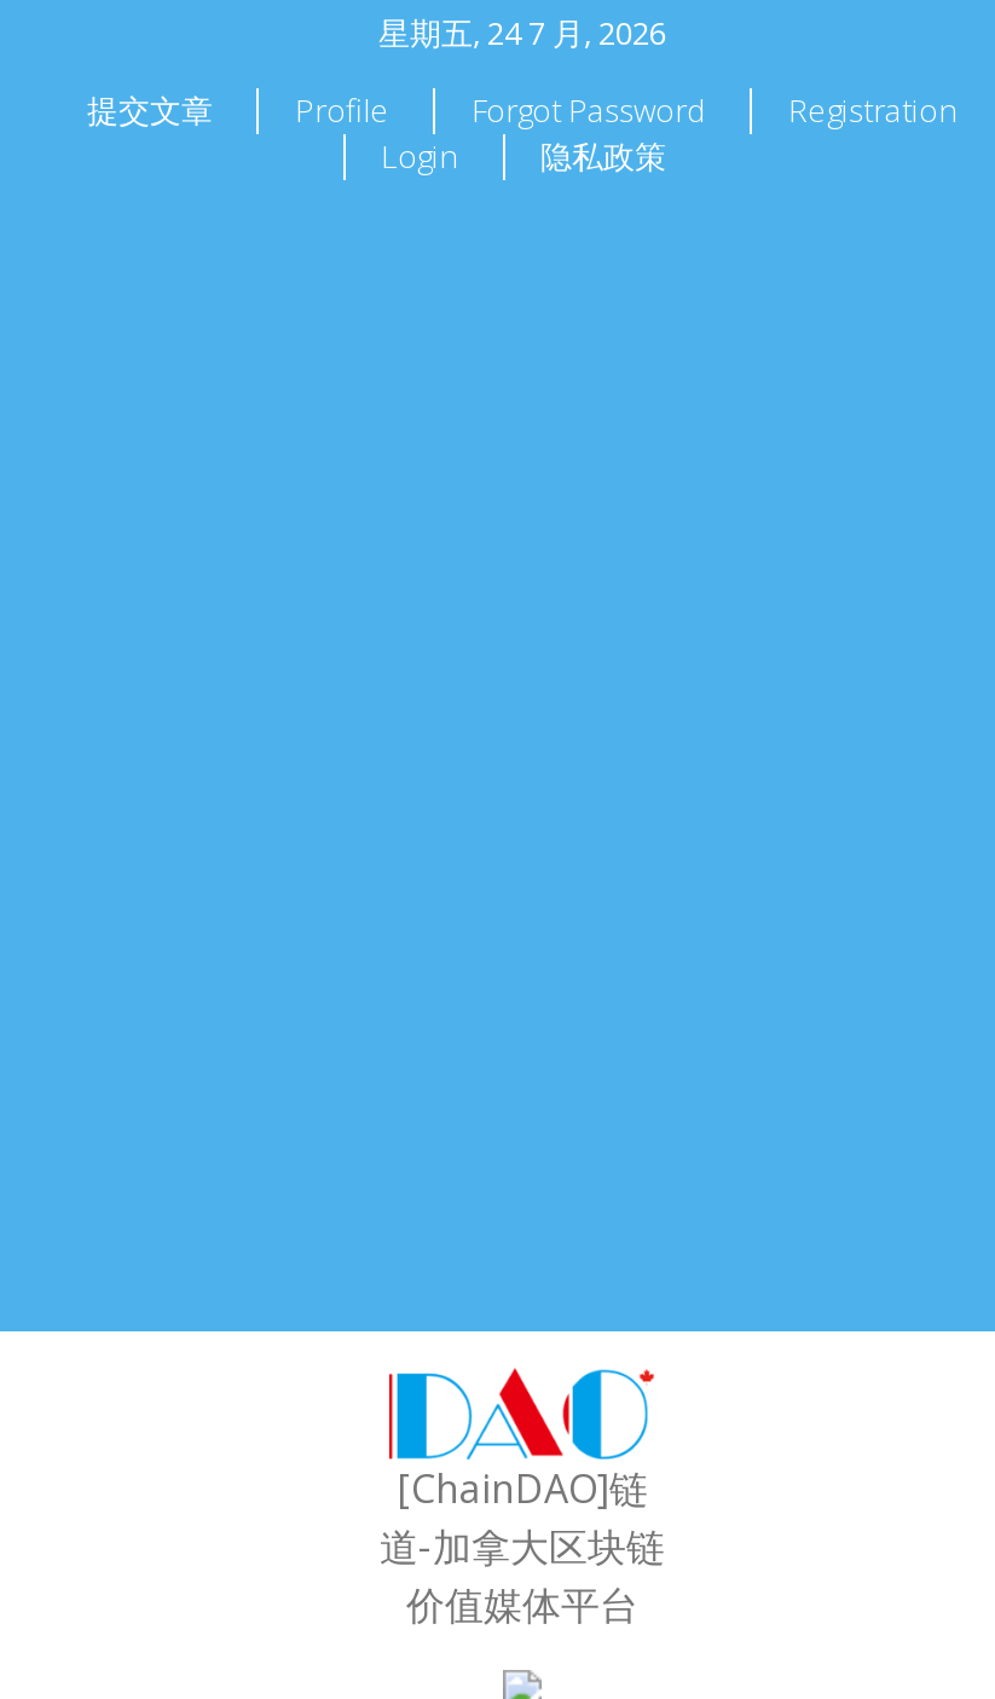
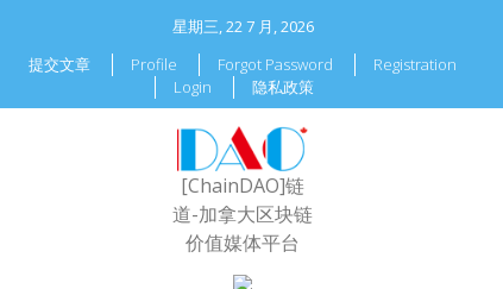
[378,11,666,54] 星期五, 24 7 月, 2026 -> [172,15,313,37] 星期三, 22 7 月, 2026

